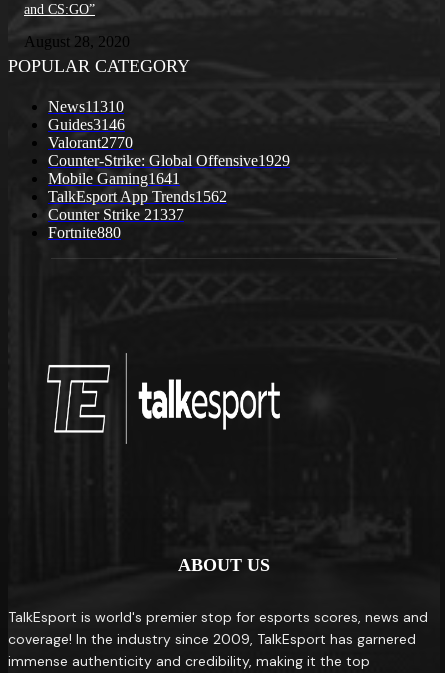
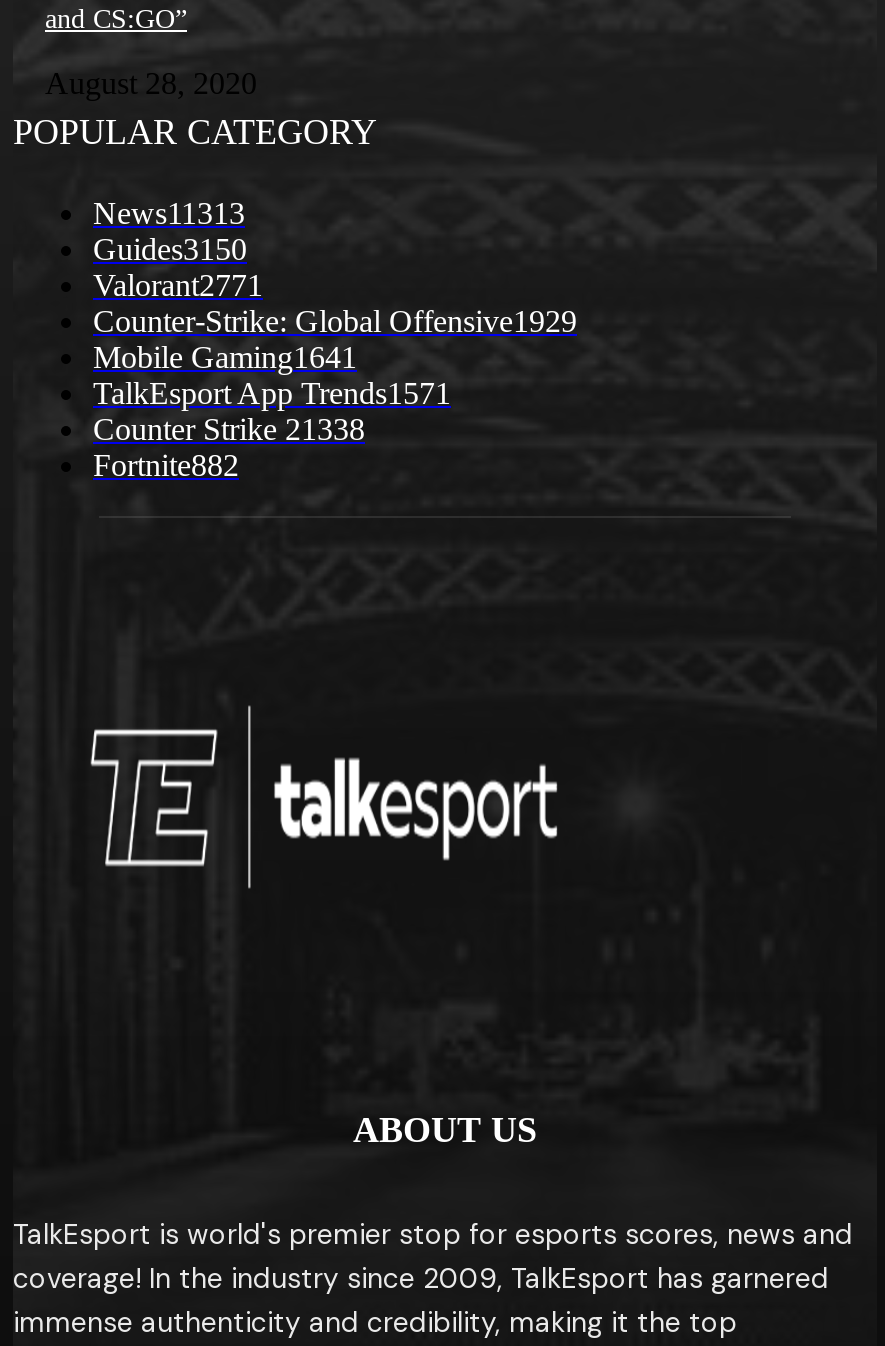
[48,98,124,115] News11310 -> [93,196,245,230] News11313
[48,116,125,133] Guides3146 -> [93,232,247,266] Guides3150
[48,134,133,151] Valorant2770 -> [93,268,263,302] Valorant2771
[48,188,227,205] TalkEsport App Trends1562 -> [93,376,451,410] TalkEsport App Trends1571
[48,206,184,223] Counter Strike 21337 -> [93,412,365,446] Counter Strike 21338
[48,224,121,241] Fortnite880 -> [93,448,239,482] Fortnite882

